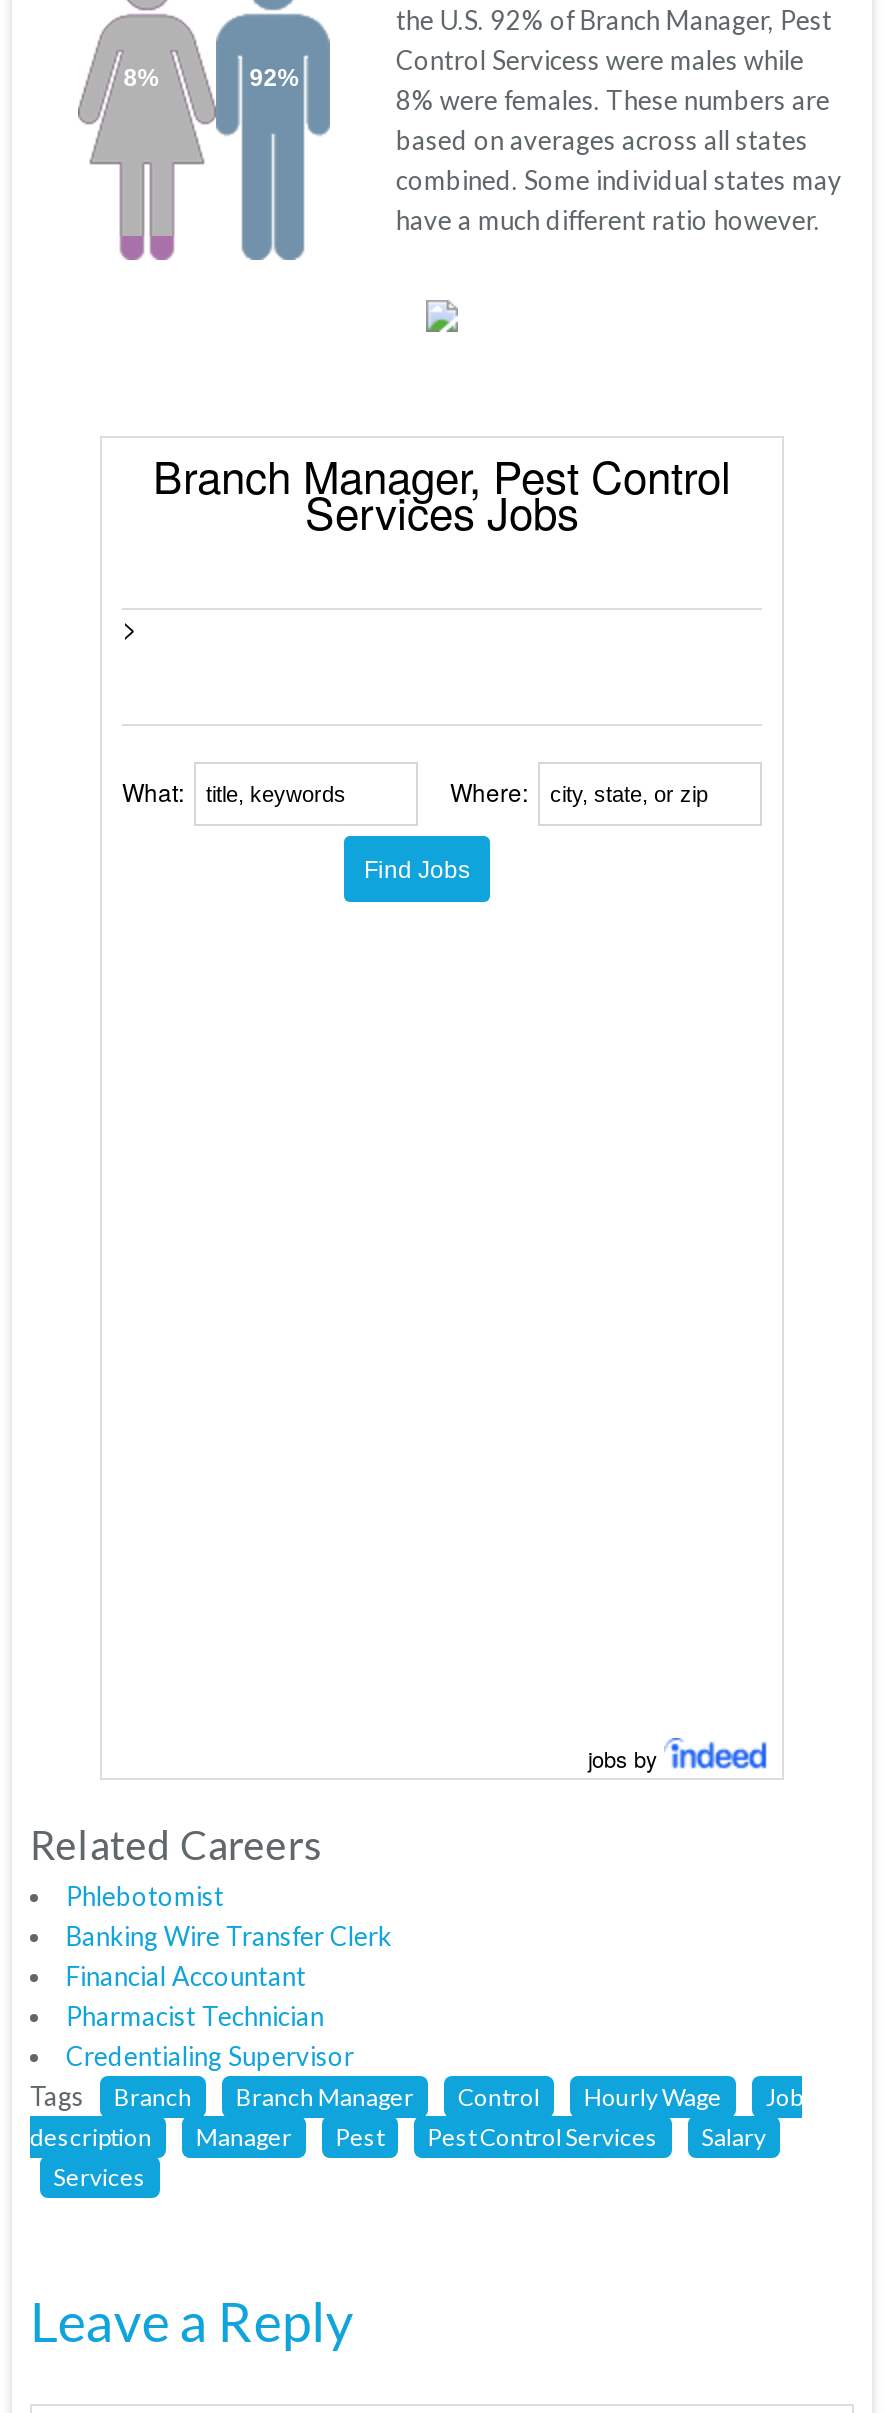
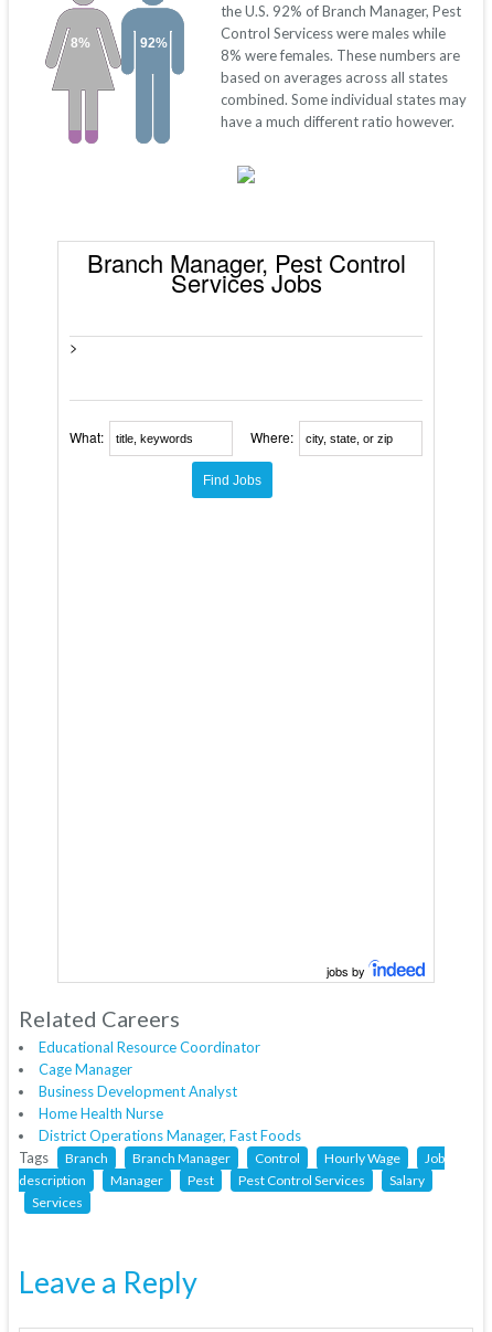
[66,1880,392,2072] Phlebotomist | Banking Wire Transfer Clerk | Financial Accountant | Pharmacist Technician | Credentialing Supervisor -> [38,1038,301,1144] Educational Resource Coordinator | Cage Manager | Business Development Analyst | Home Health Nurse | District Operations Manager, Fast Foods

